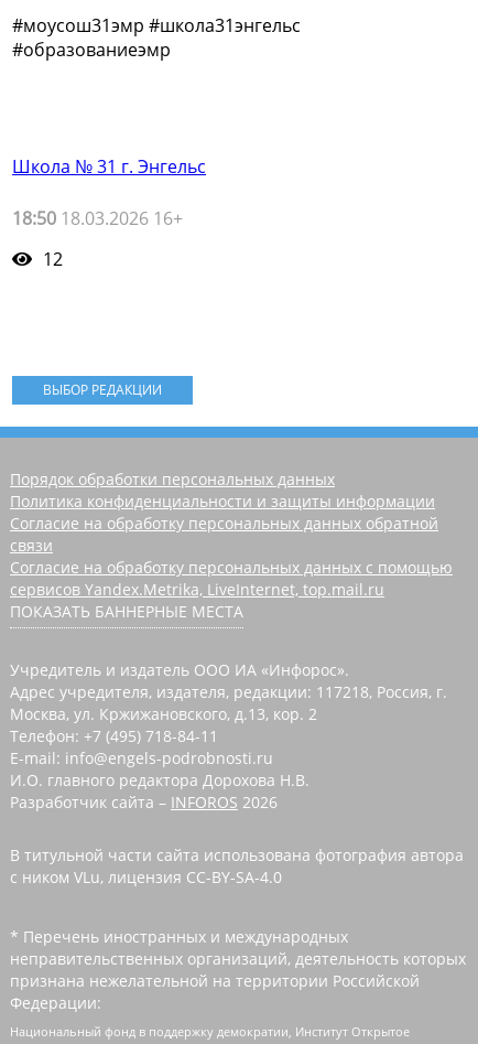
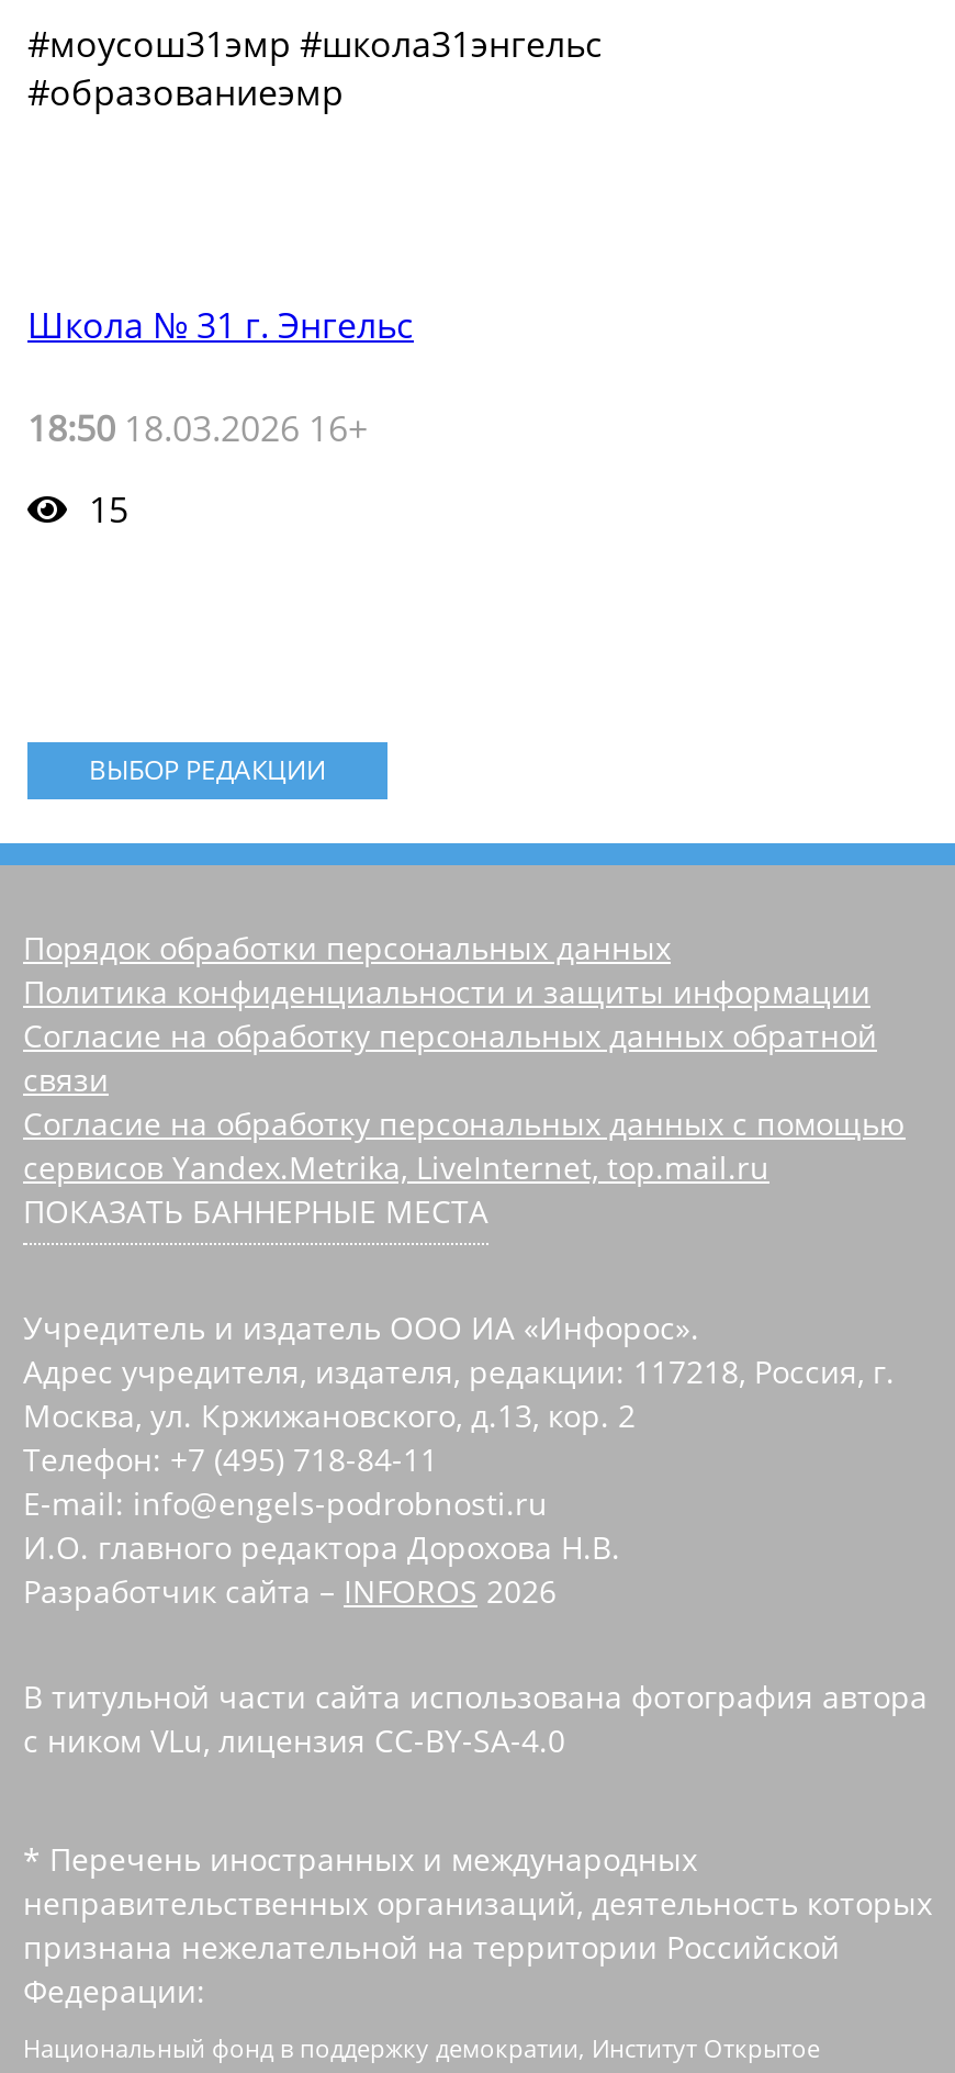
[43,247,63,271] 12 -> [89,484,128,533] 15

